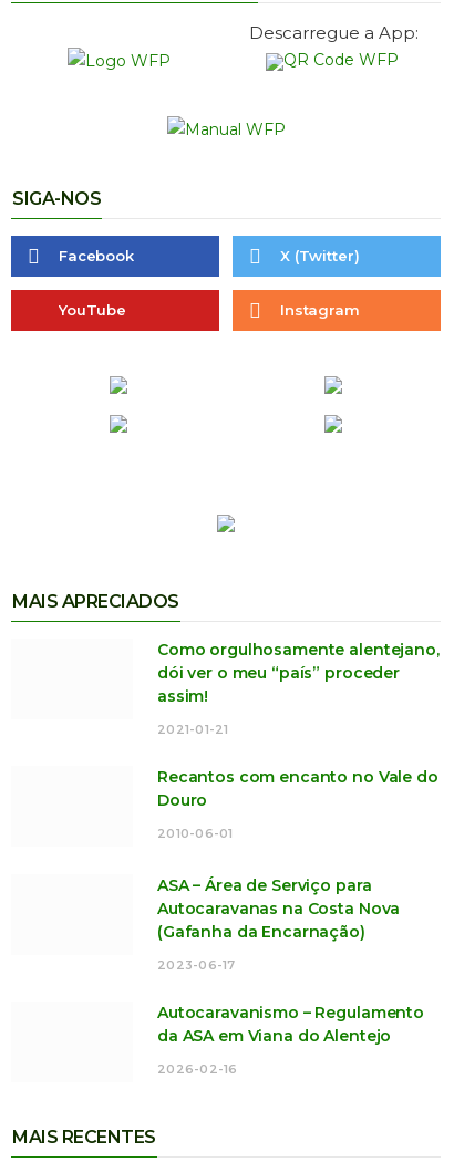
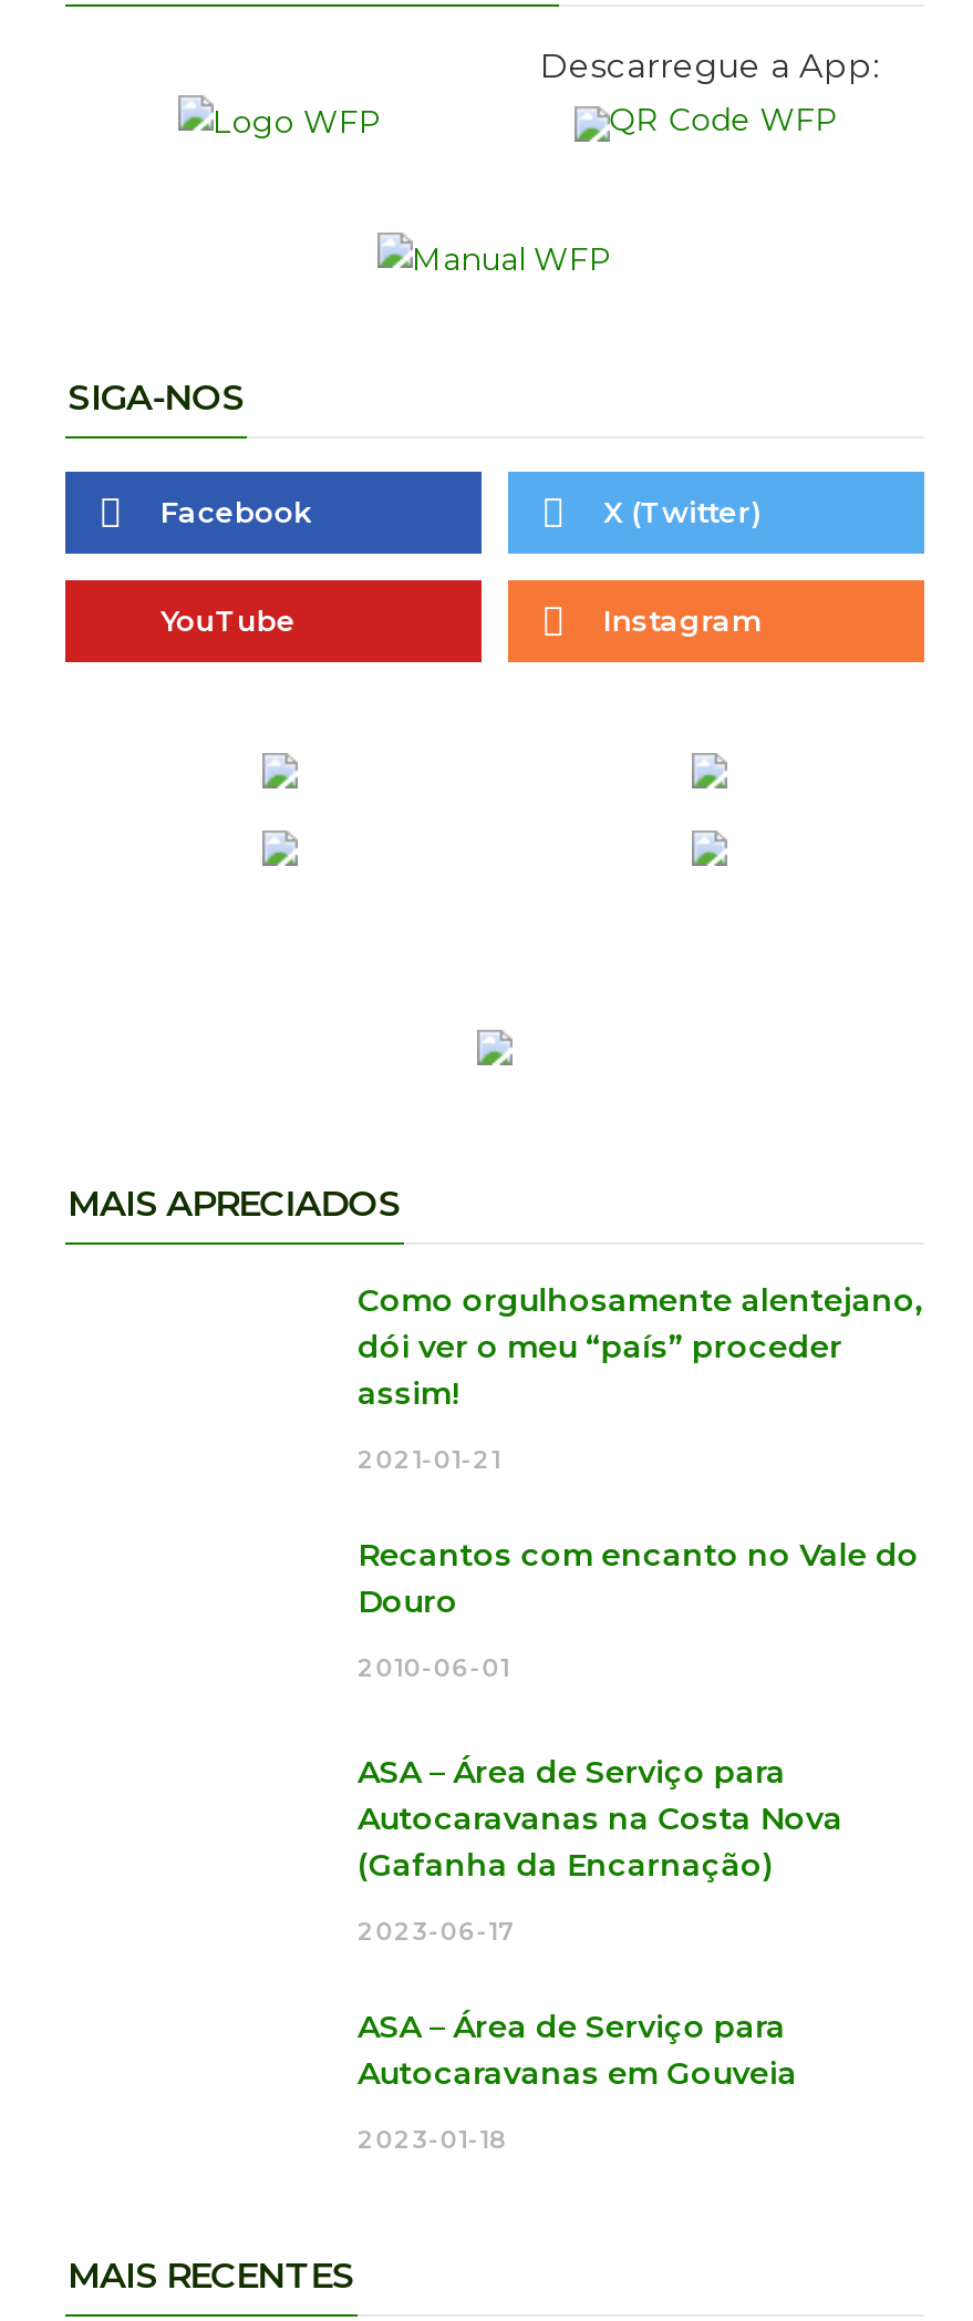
[157,1003,424,1046] Autocaravanismo – Regulamento | da ASA em Viana do Alentejo -> [358,2007,797,2093] ASA – Área de Serviço para | Autocaravanas em Gouveia
[157,1062,238,1077] 2026-02-16 -> [358,2124,508,2155] 2023-01-18

